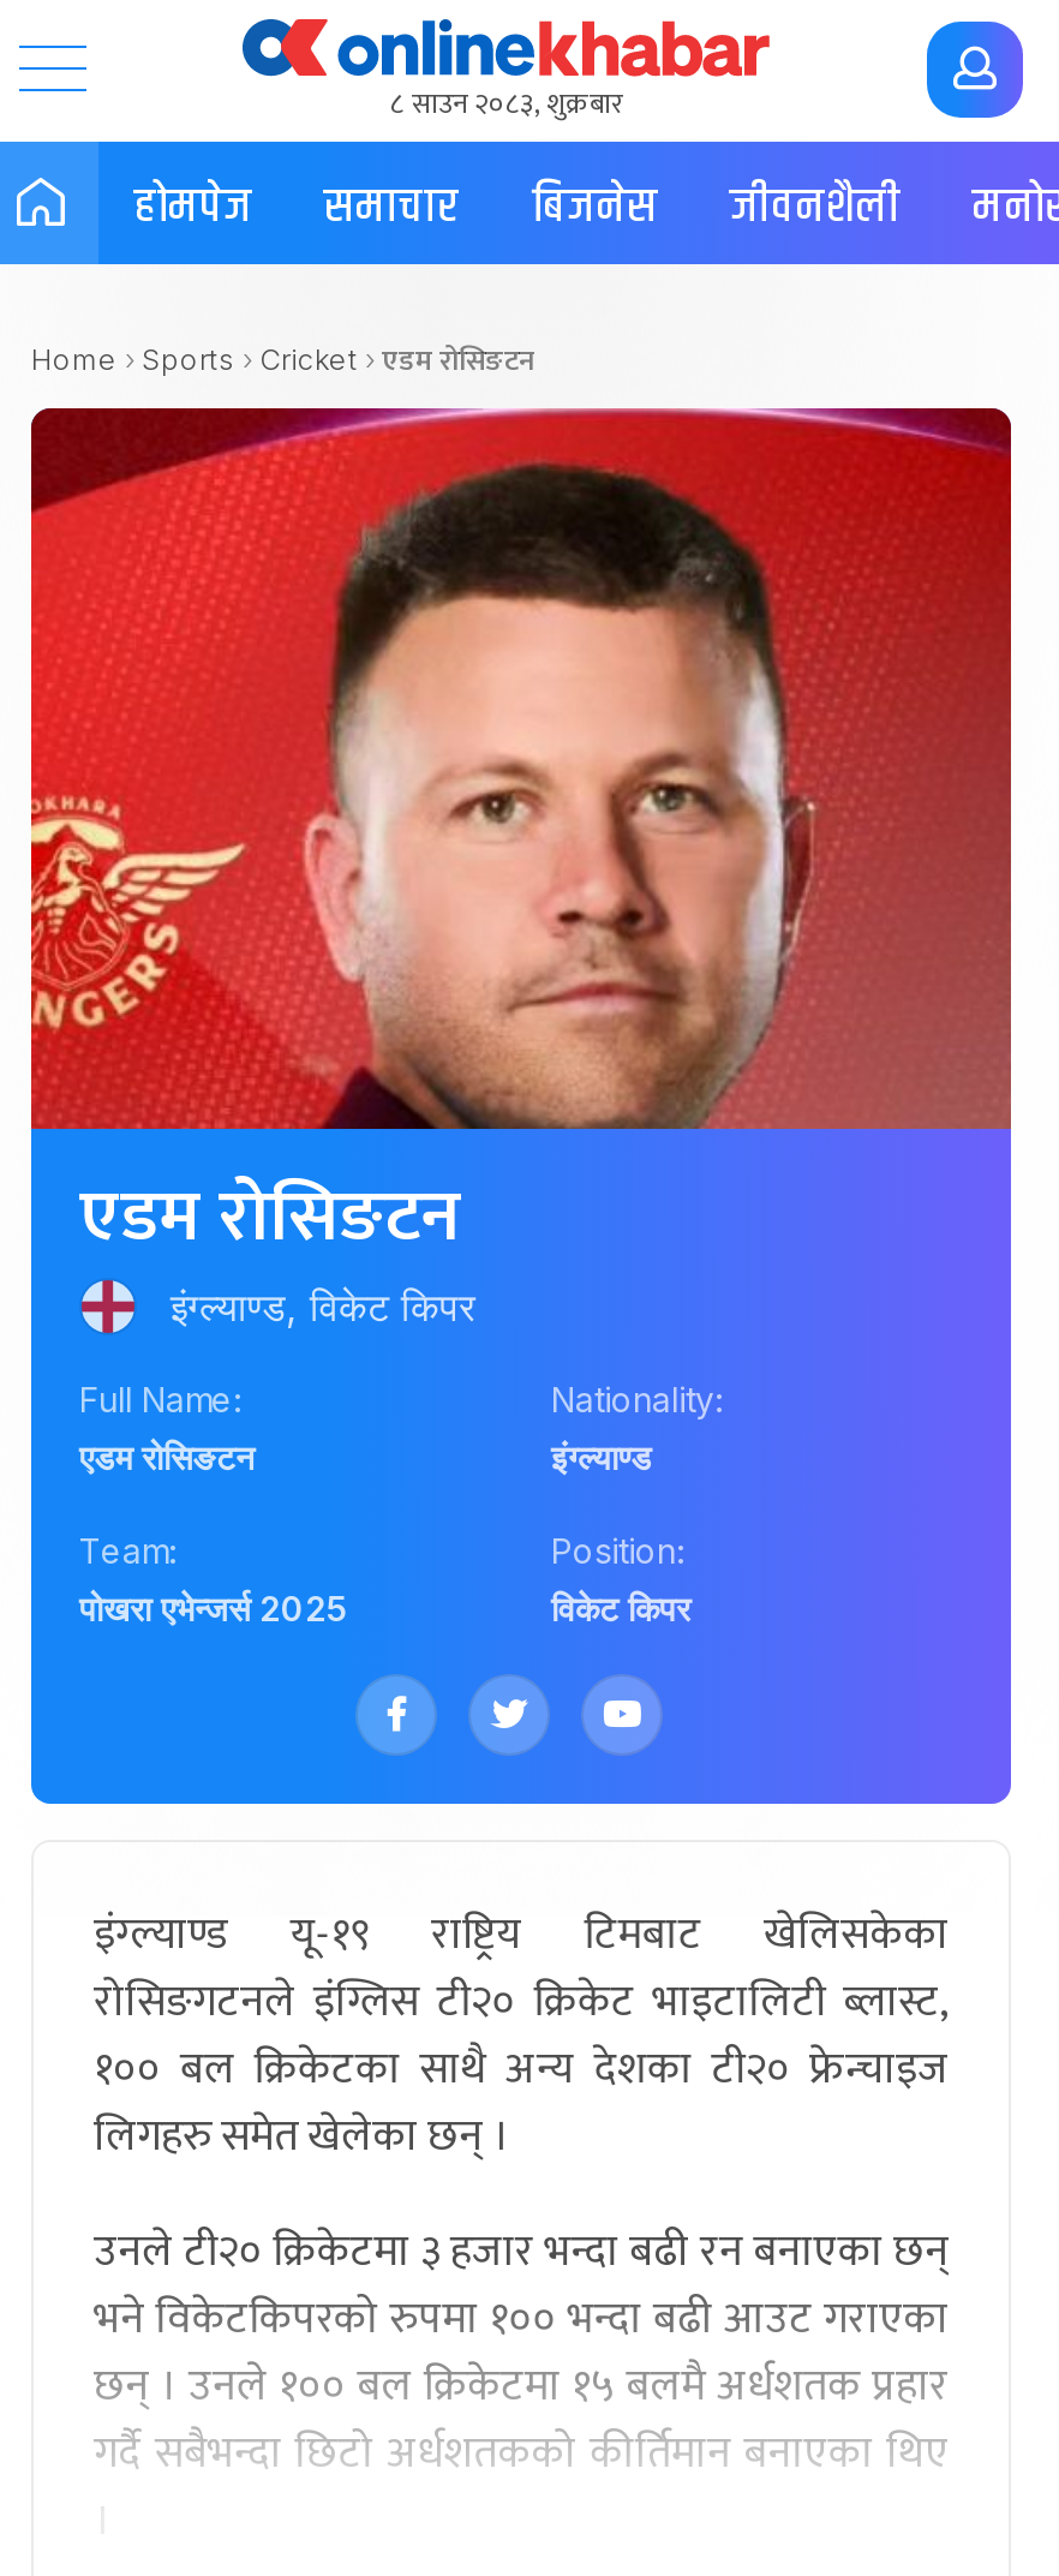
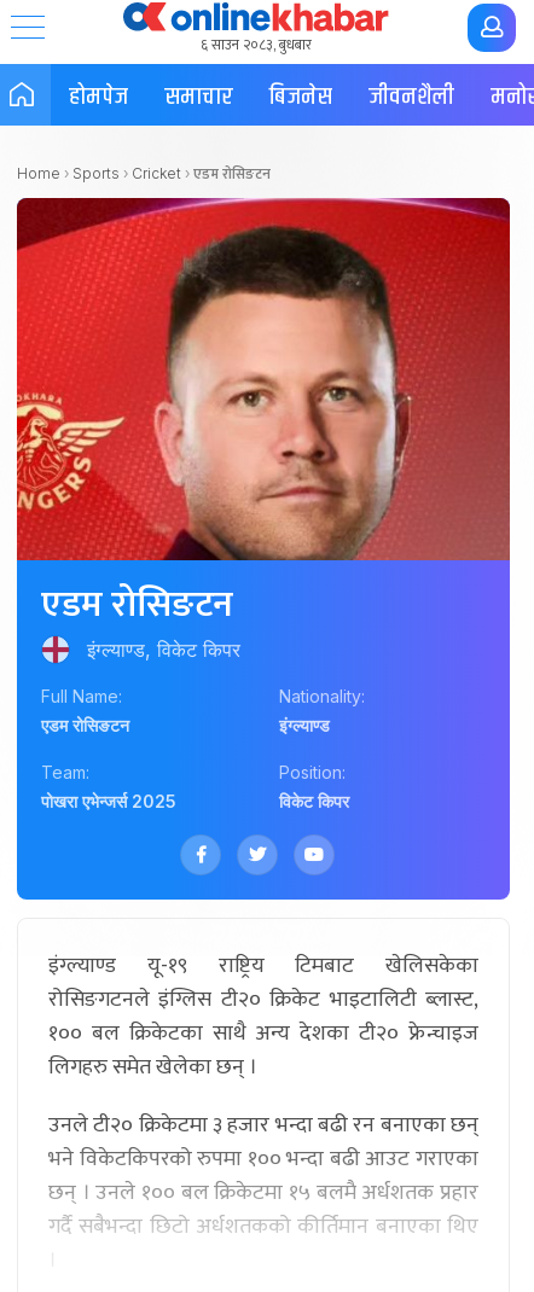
[390,79,623,127] ८ साउन २०८३, शुक्रबार -> [201,33,312,57] ६ साउन २०८३, बुधबार

